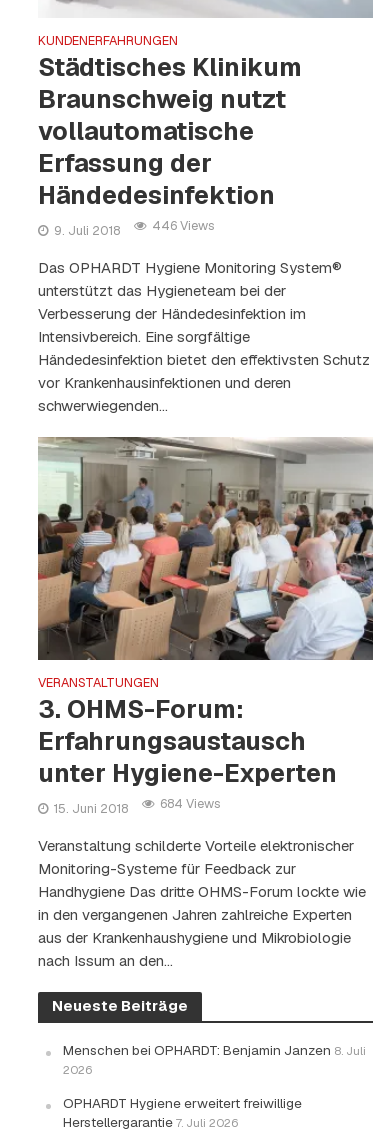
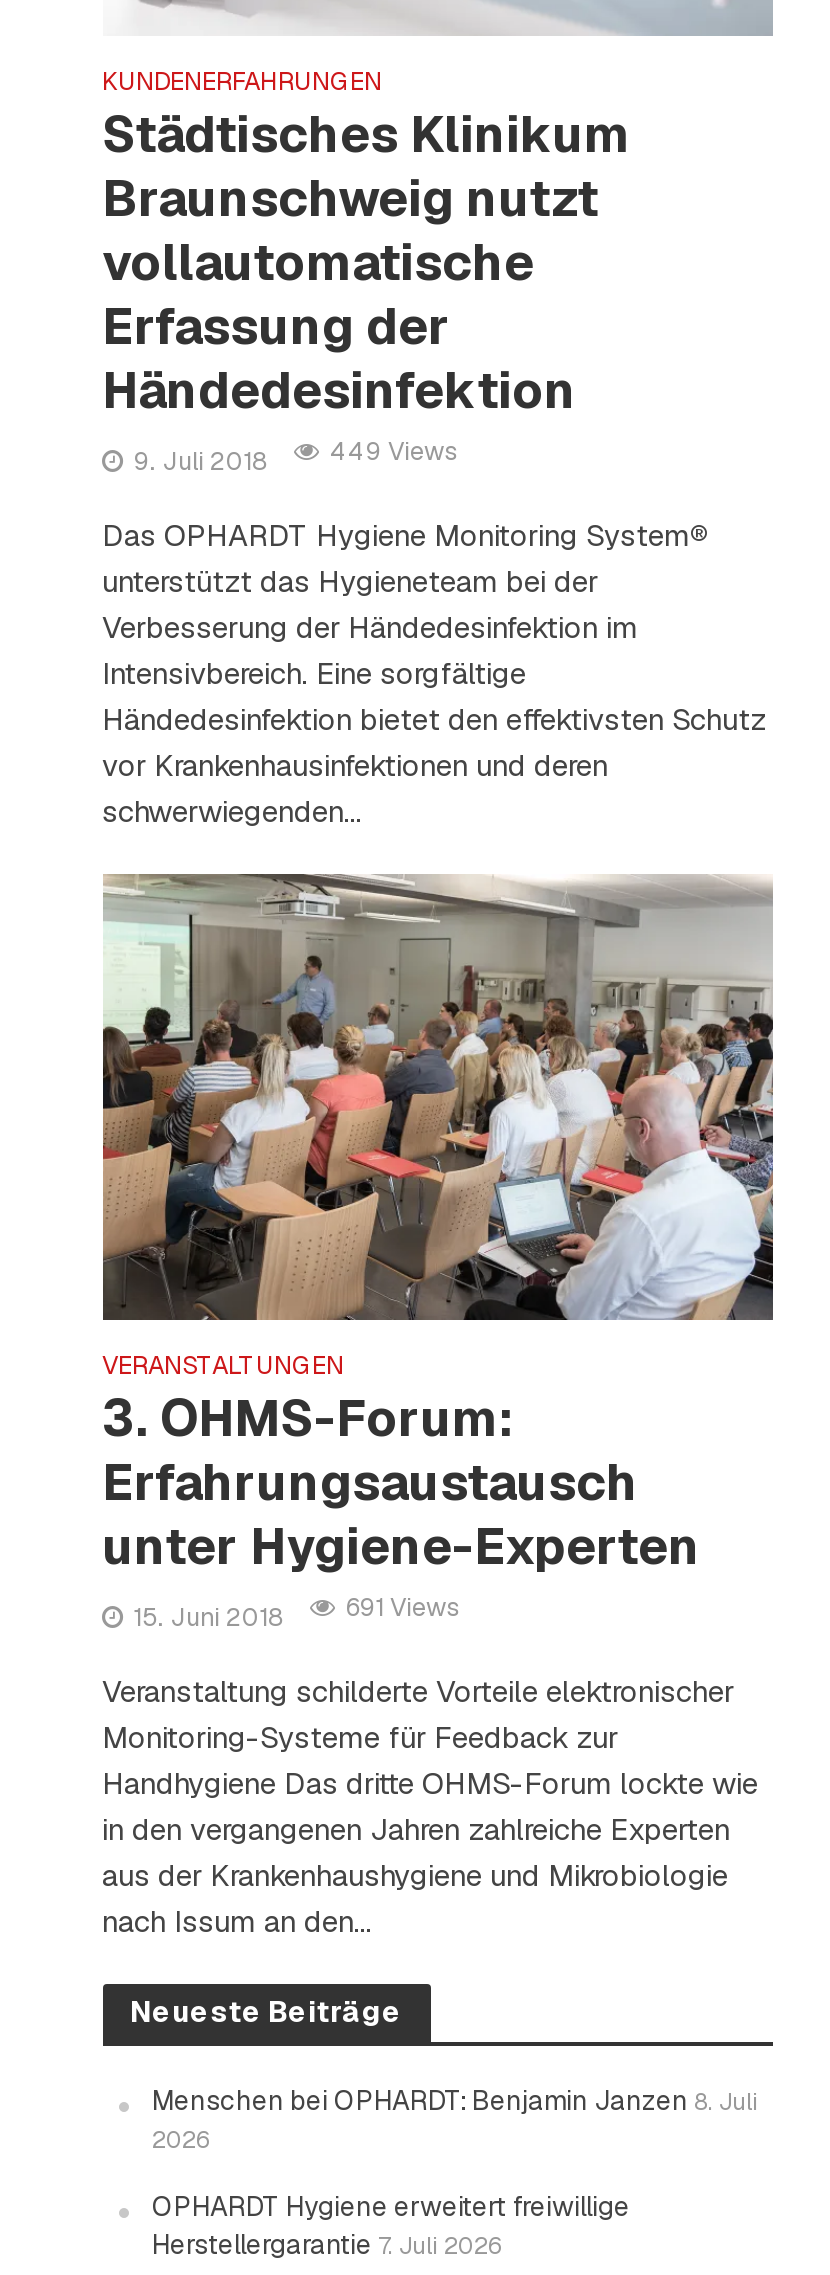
[53,217,214,239] 9. Juli 2018 446 Views -> [134,434,458,478] 9. Juli 2018 449 Views
[53,795,220,817] 15. Juni 2018 684 Views -> [134,1590,460,1634] 15. Juni 2018 691 Views

